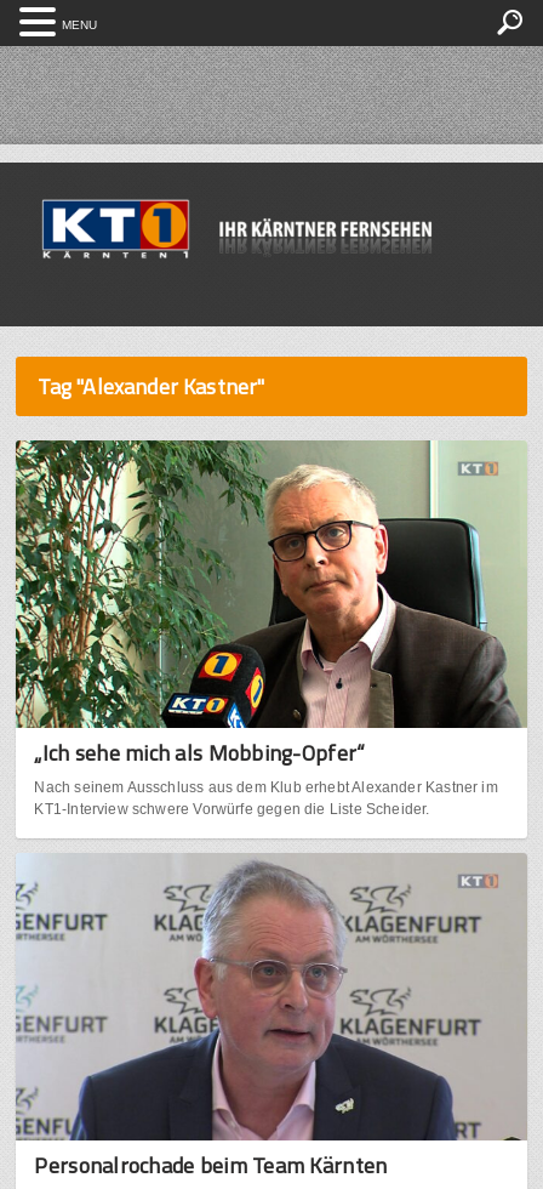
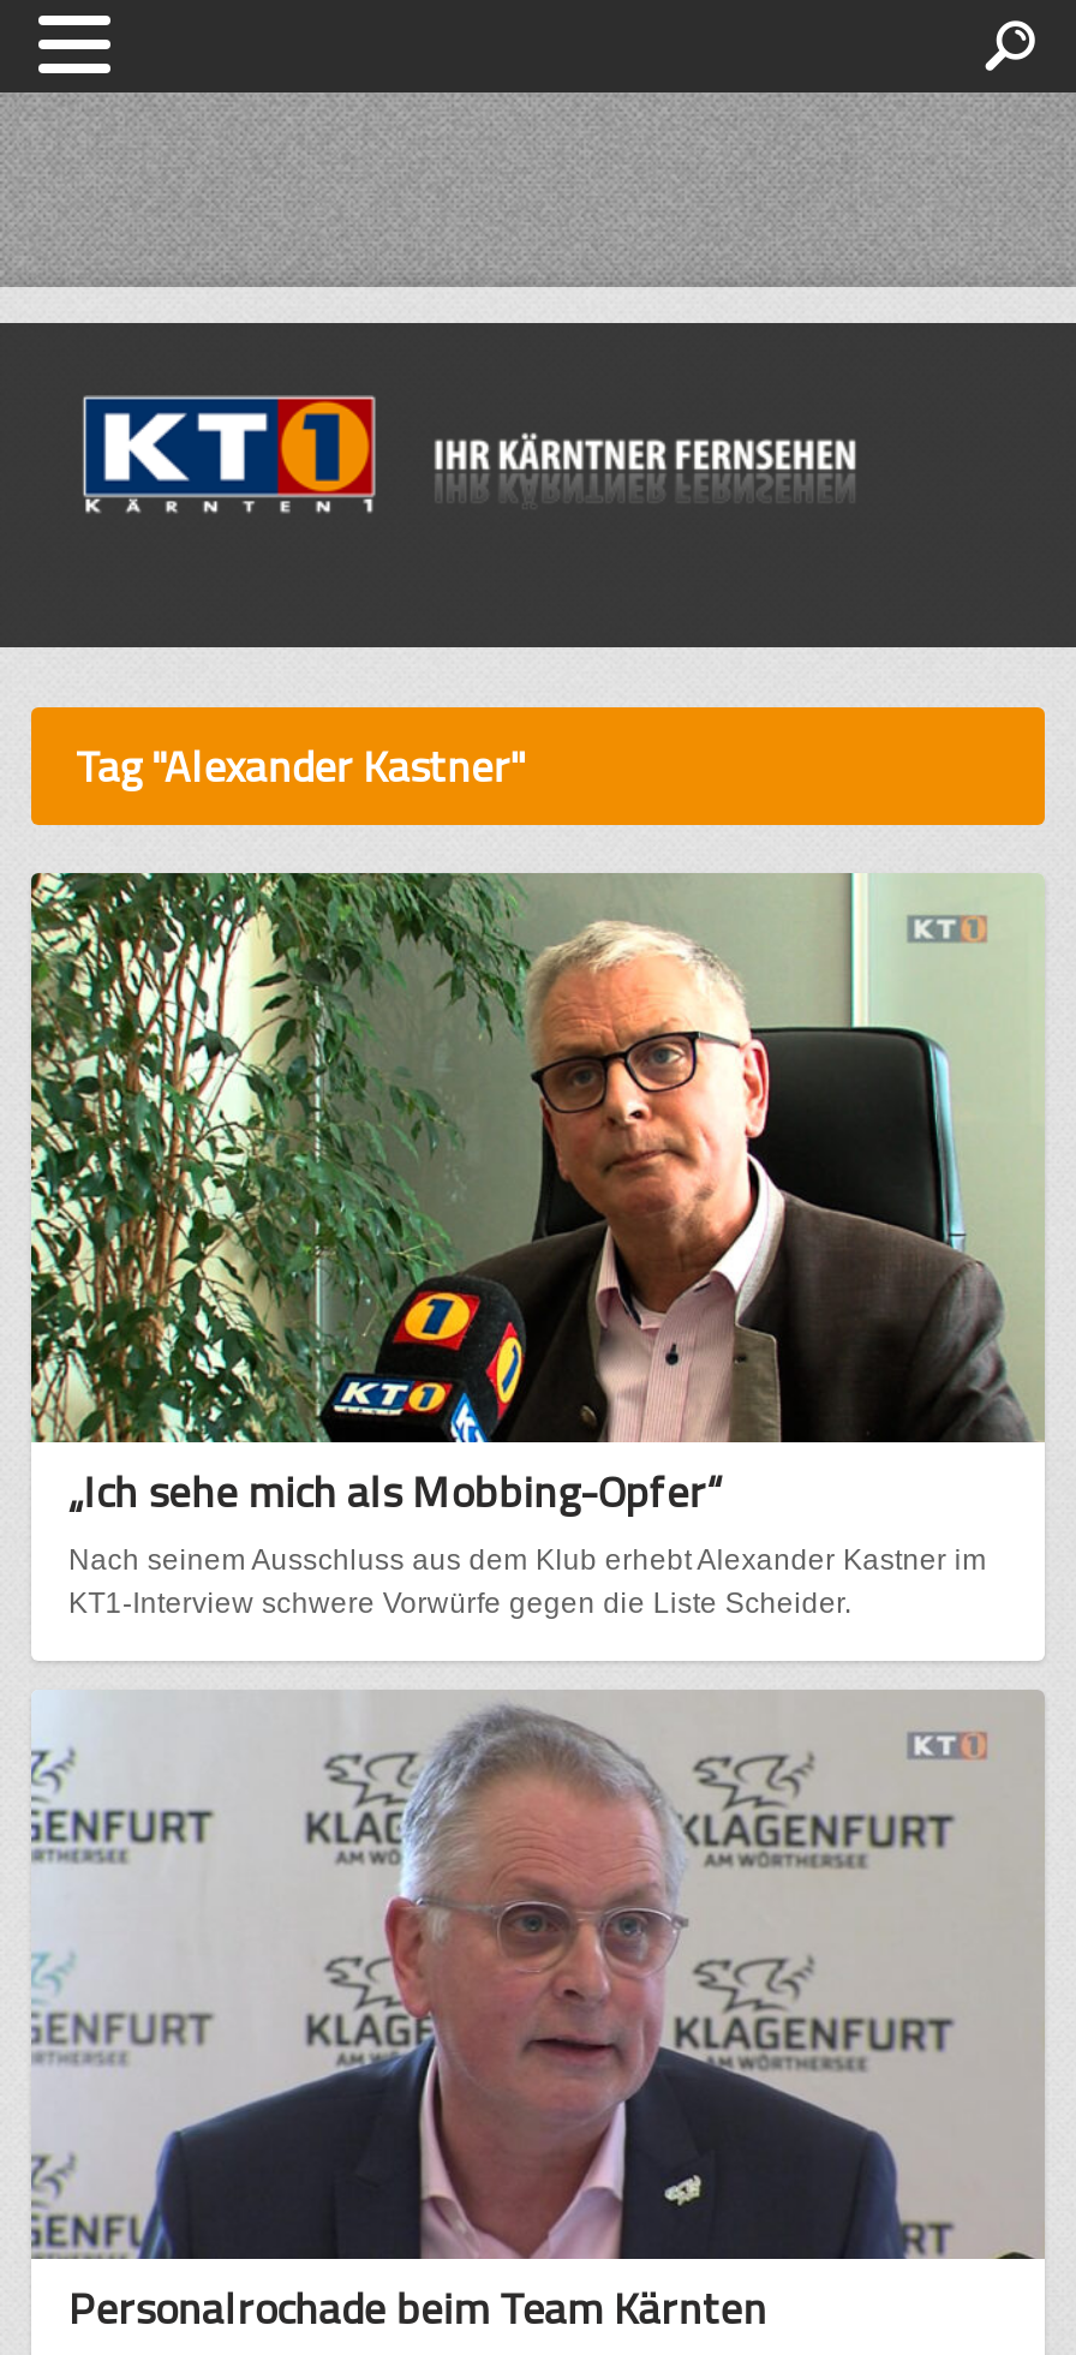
[62,18,98,32] MENU -> none

